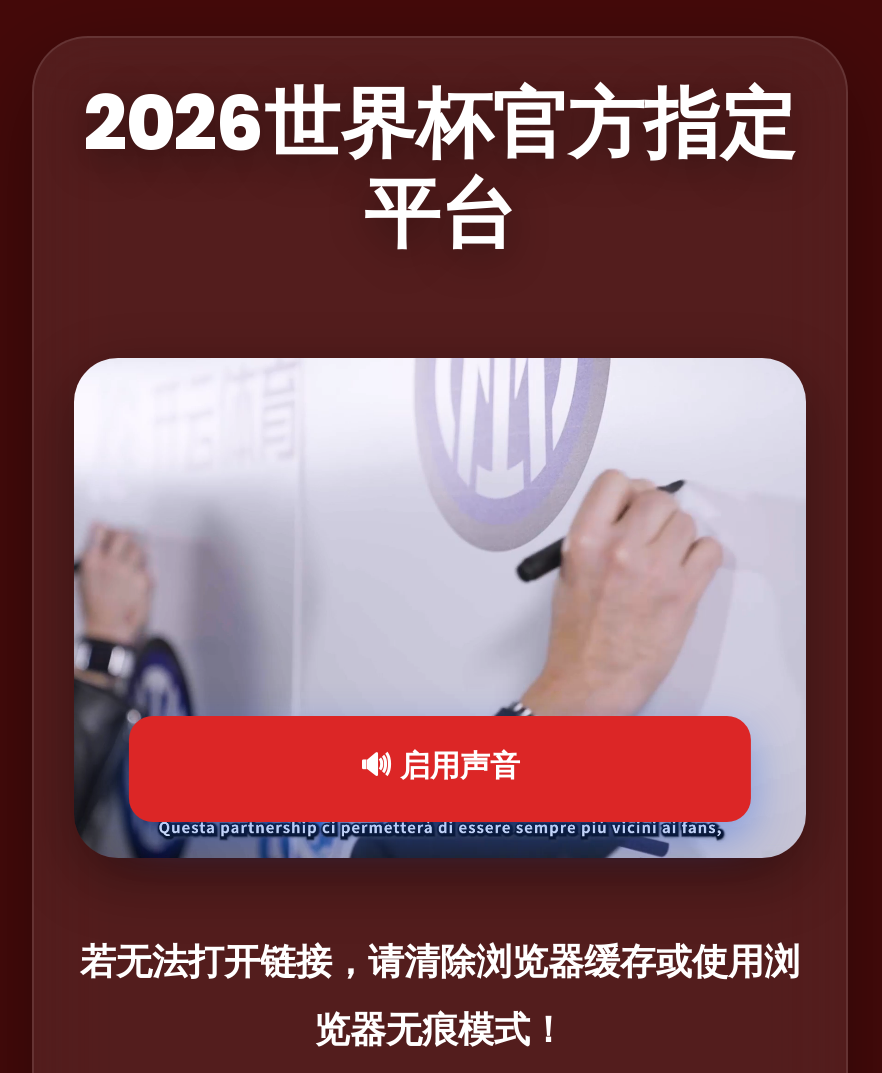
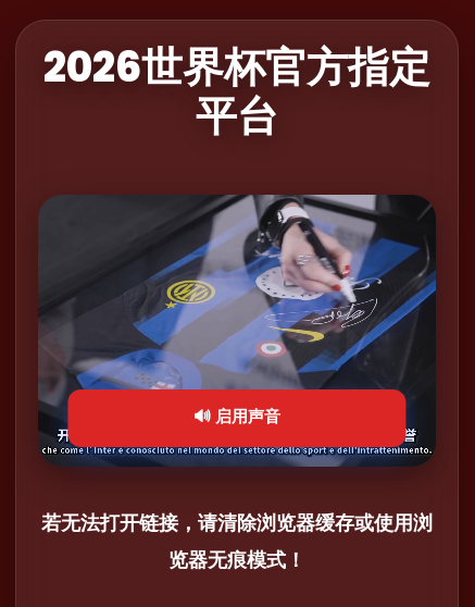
[72,356,808,860] [image] -> [38,195,436,467] [image]

